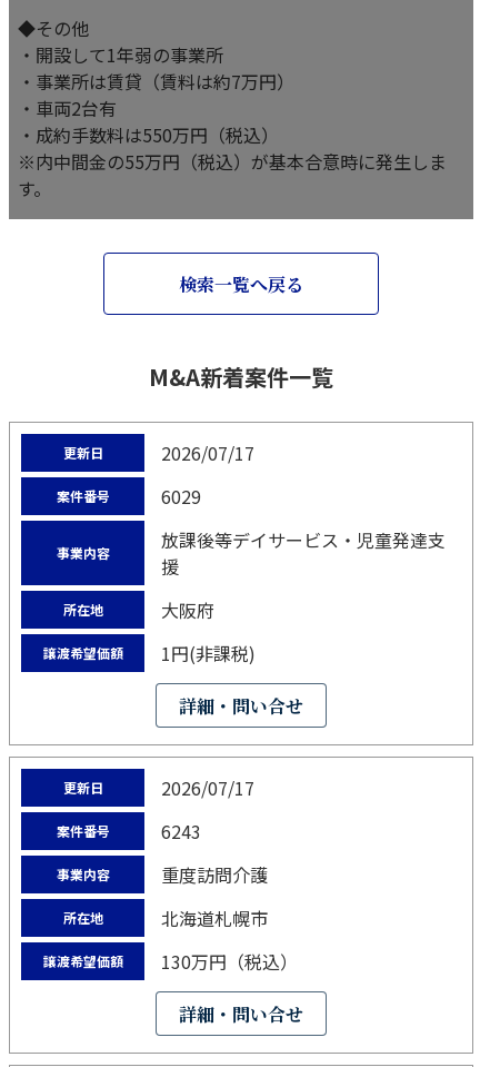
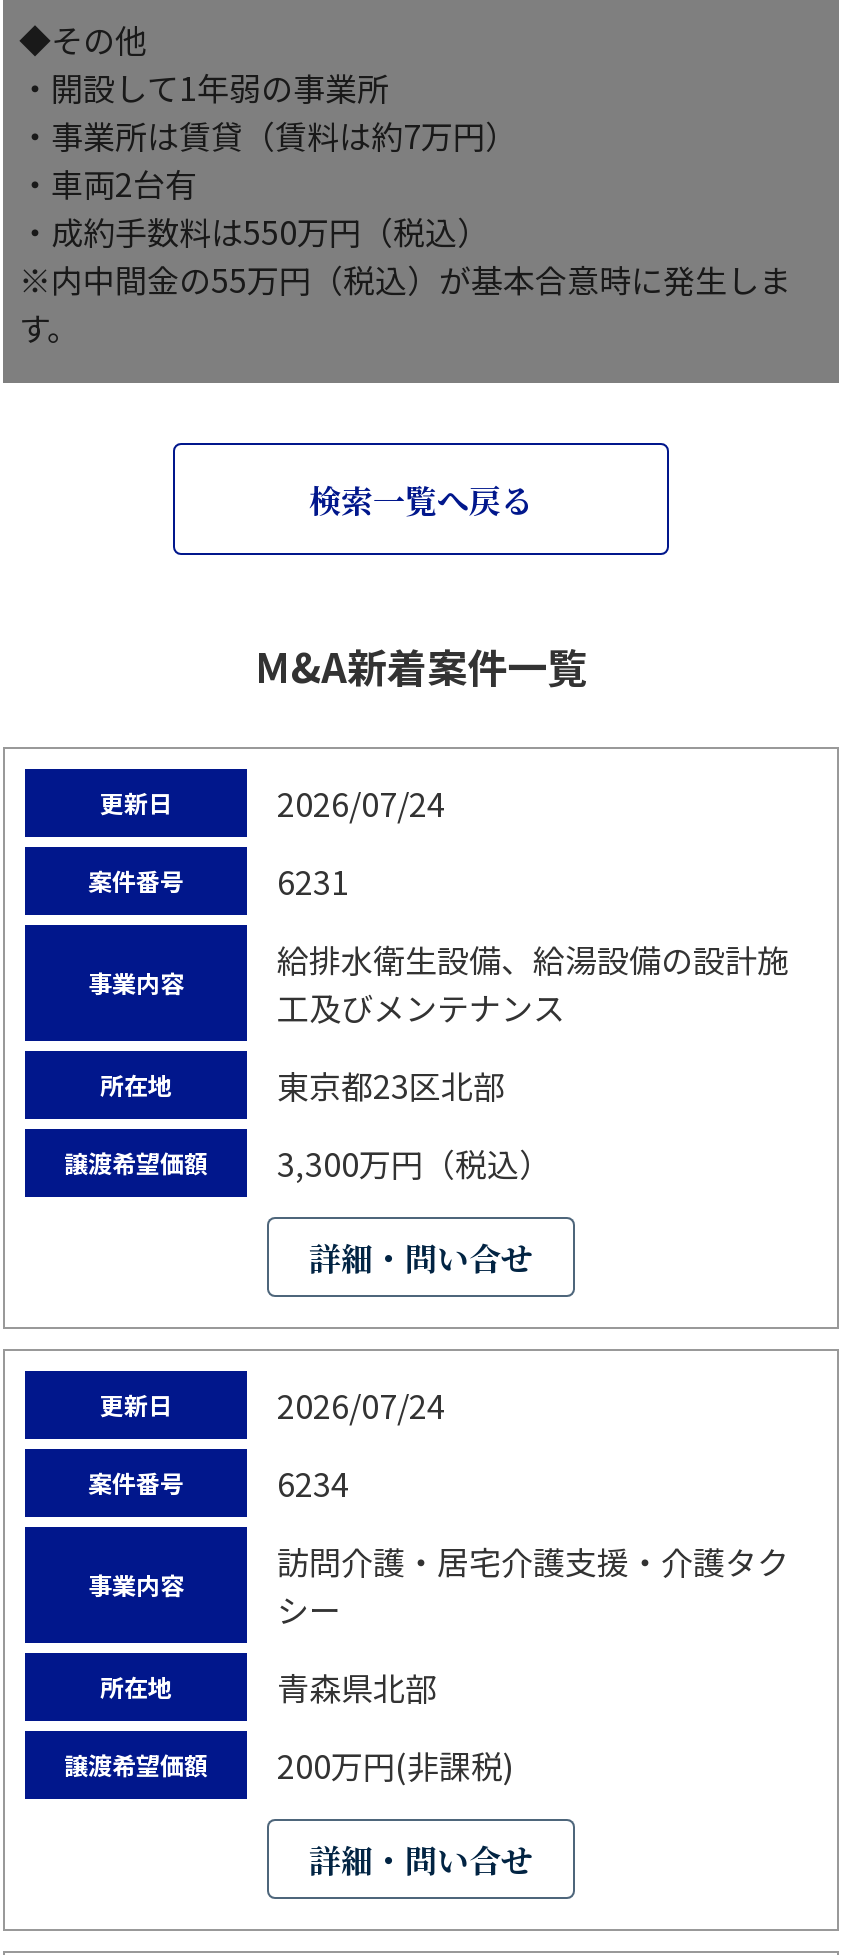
[161,439,254,466] 2026/07/17 -> [277,779,445,827] 2026/07/24
[161,483,201,510] 6029 -> [277,857,349,905] 6231
[161,526,446,580] 放課後等デイサービス・児童発達支 | 援 -> [277,935,789,1031] 給排水衛生設備、給湯設備の設計施 | 工及びメンテナンス
[161,596,214,623] 大阪府 -> [277,1061,505,1109] 東京都23区北部
[161,640,256,666] 1円(非課税) -> [277,1139,551,1187] 3,300万円（税込）
[161,774,254,801] 2026/07/17 -> [277,1381,445,1429] 2026/07/24
[161,818,201,844] 6243 -> [277,1459,349,1507] 6234
[161,861,268,888] 重度訪問介護 -> [277,1537,789,1633] 訪問介護・居宅介護支援・介護タク | シー
[161,905,268,931] 北海道札幌市 -> [277,1663,437,1711] 青森県北部
[161,948,298,975] 130万円（税込） -> [277,1741,515,1789] 200万円(非課税)

